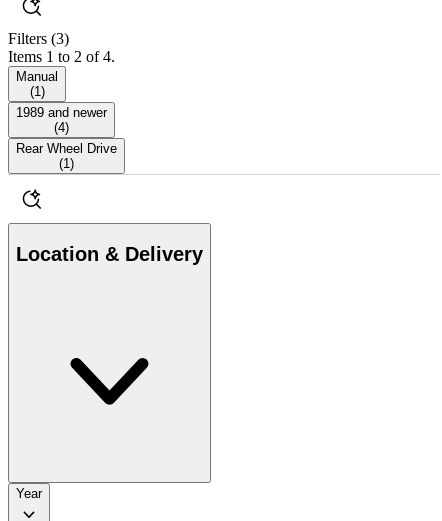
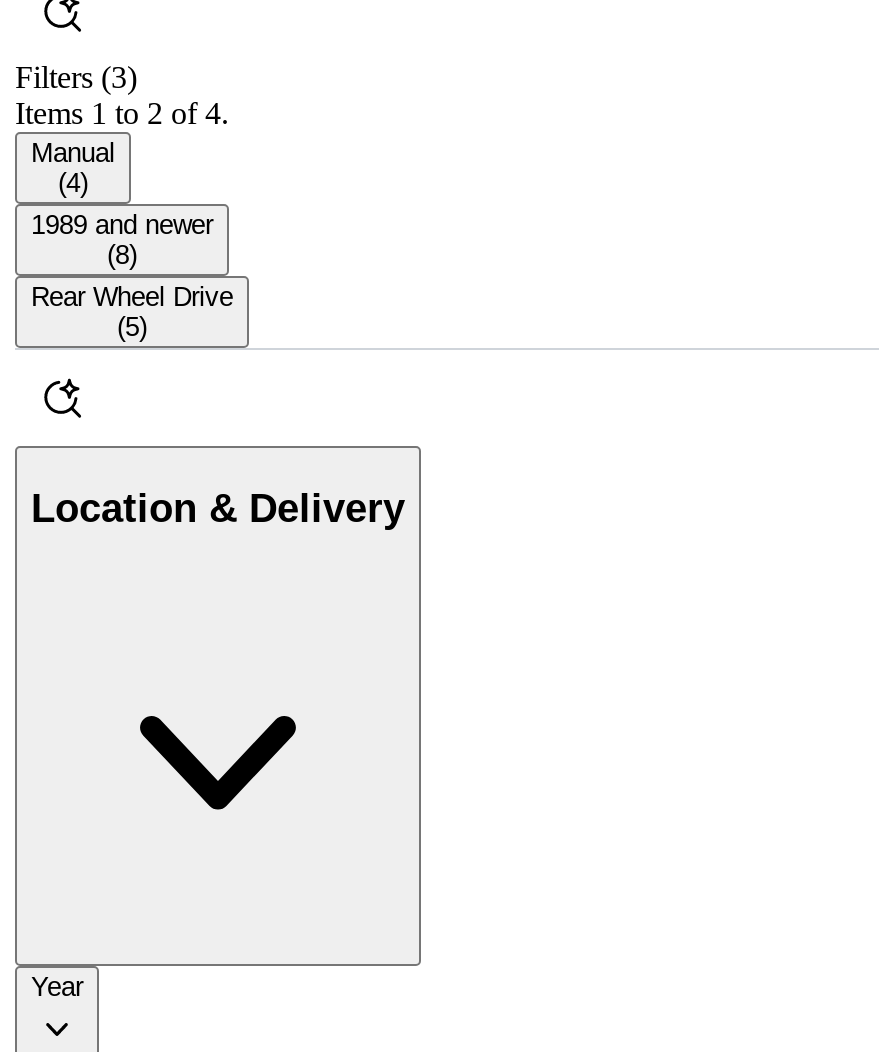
[29,84,44,99] (1) -> [58,168,88,198] (4)
[54,120,69,135] (4) -> [107,240,137,270] (8)
[59,156,74,171] (1) -> [117,312,147,342] (5)

